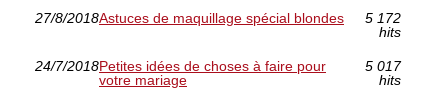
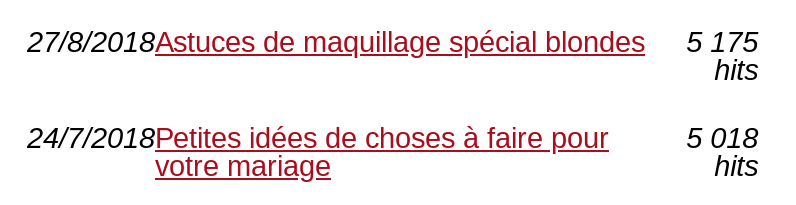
[35,10,401,26] 27/8/2018Astuces de maquillage spécial blondes 5 172 -> [27,27,758,59] 27/8/2018Astuces de maquillage spécial blondes 5 175
[365,58,401,74] 5 017 -> [686,123,758,155] 5 018

